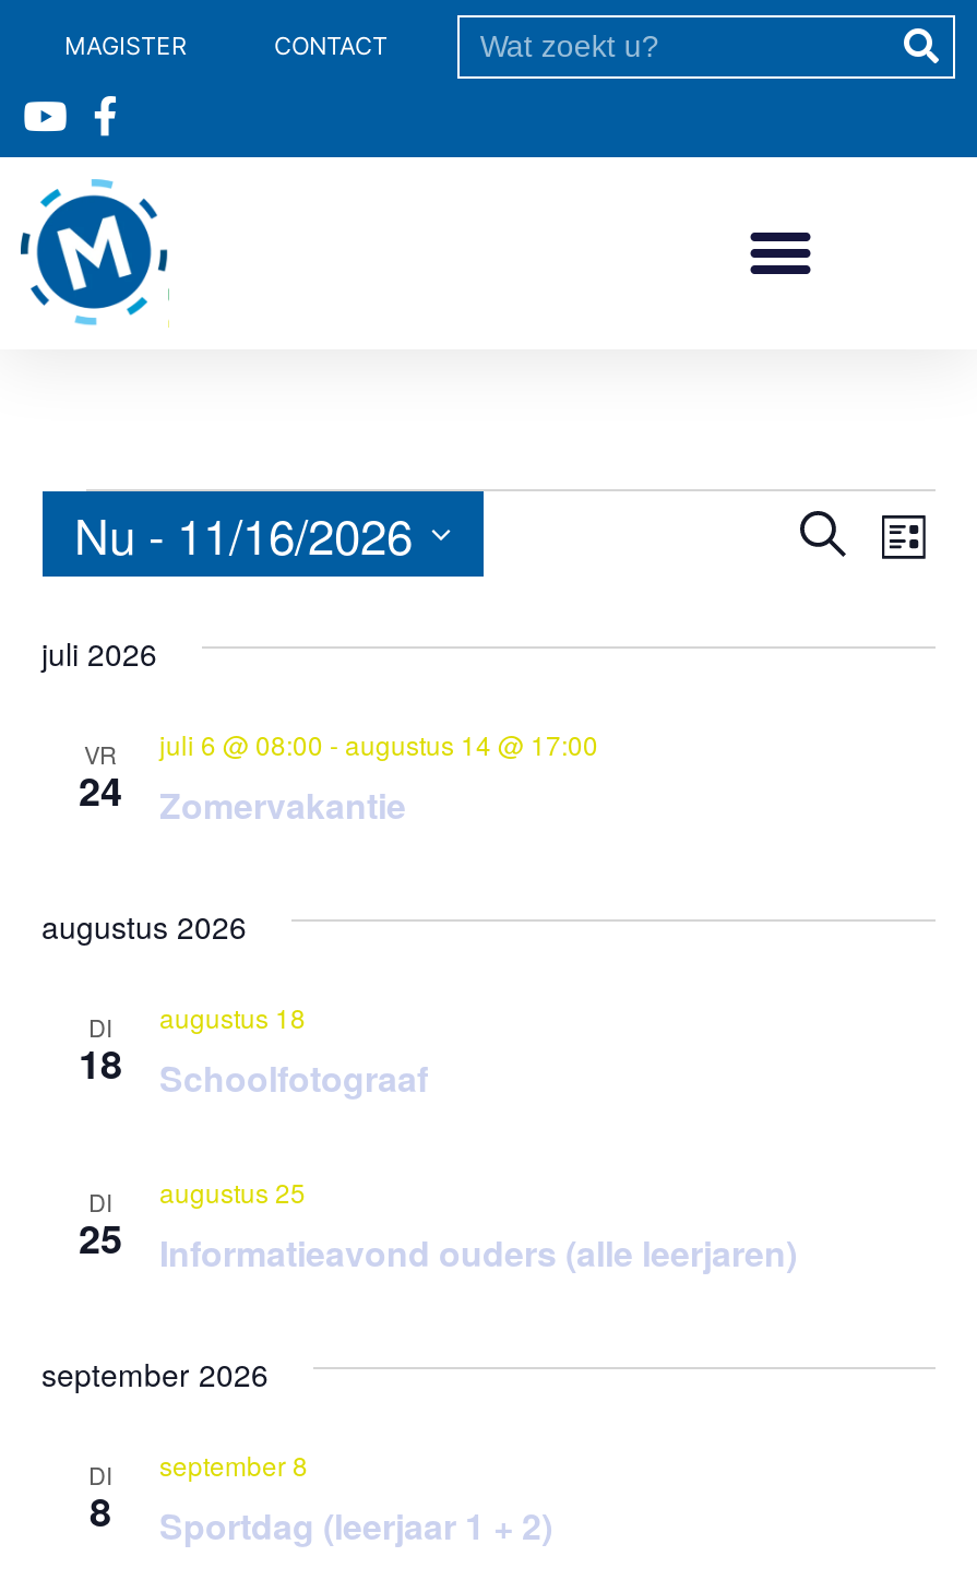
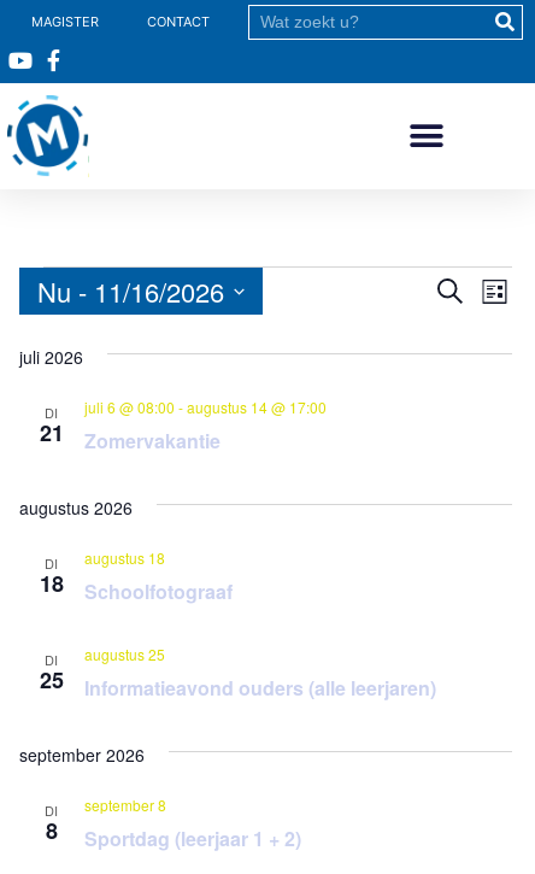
[79,737,122,820] VR | 24 -> [39,403,63,448] DI | 21

